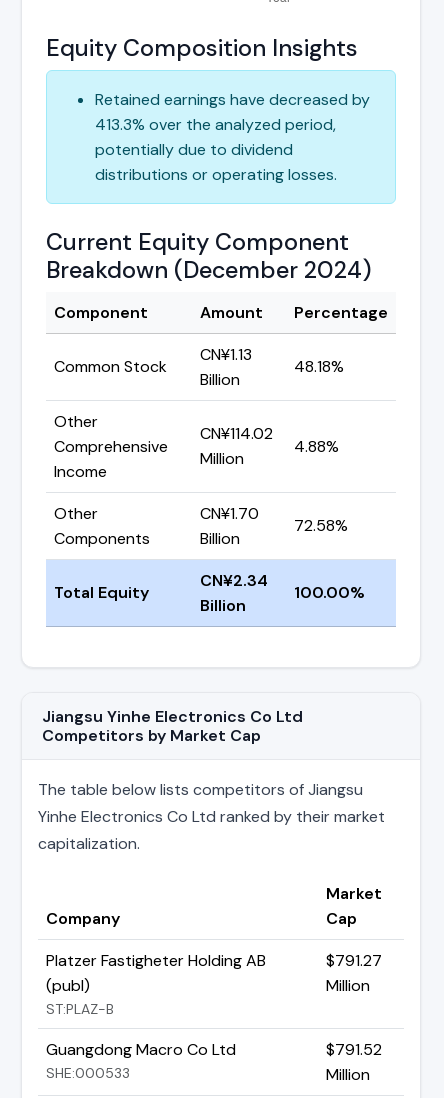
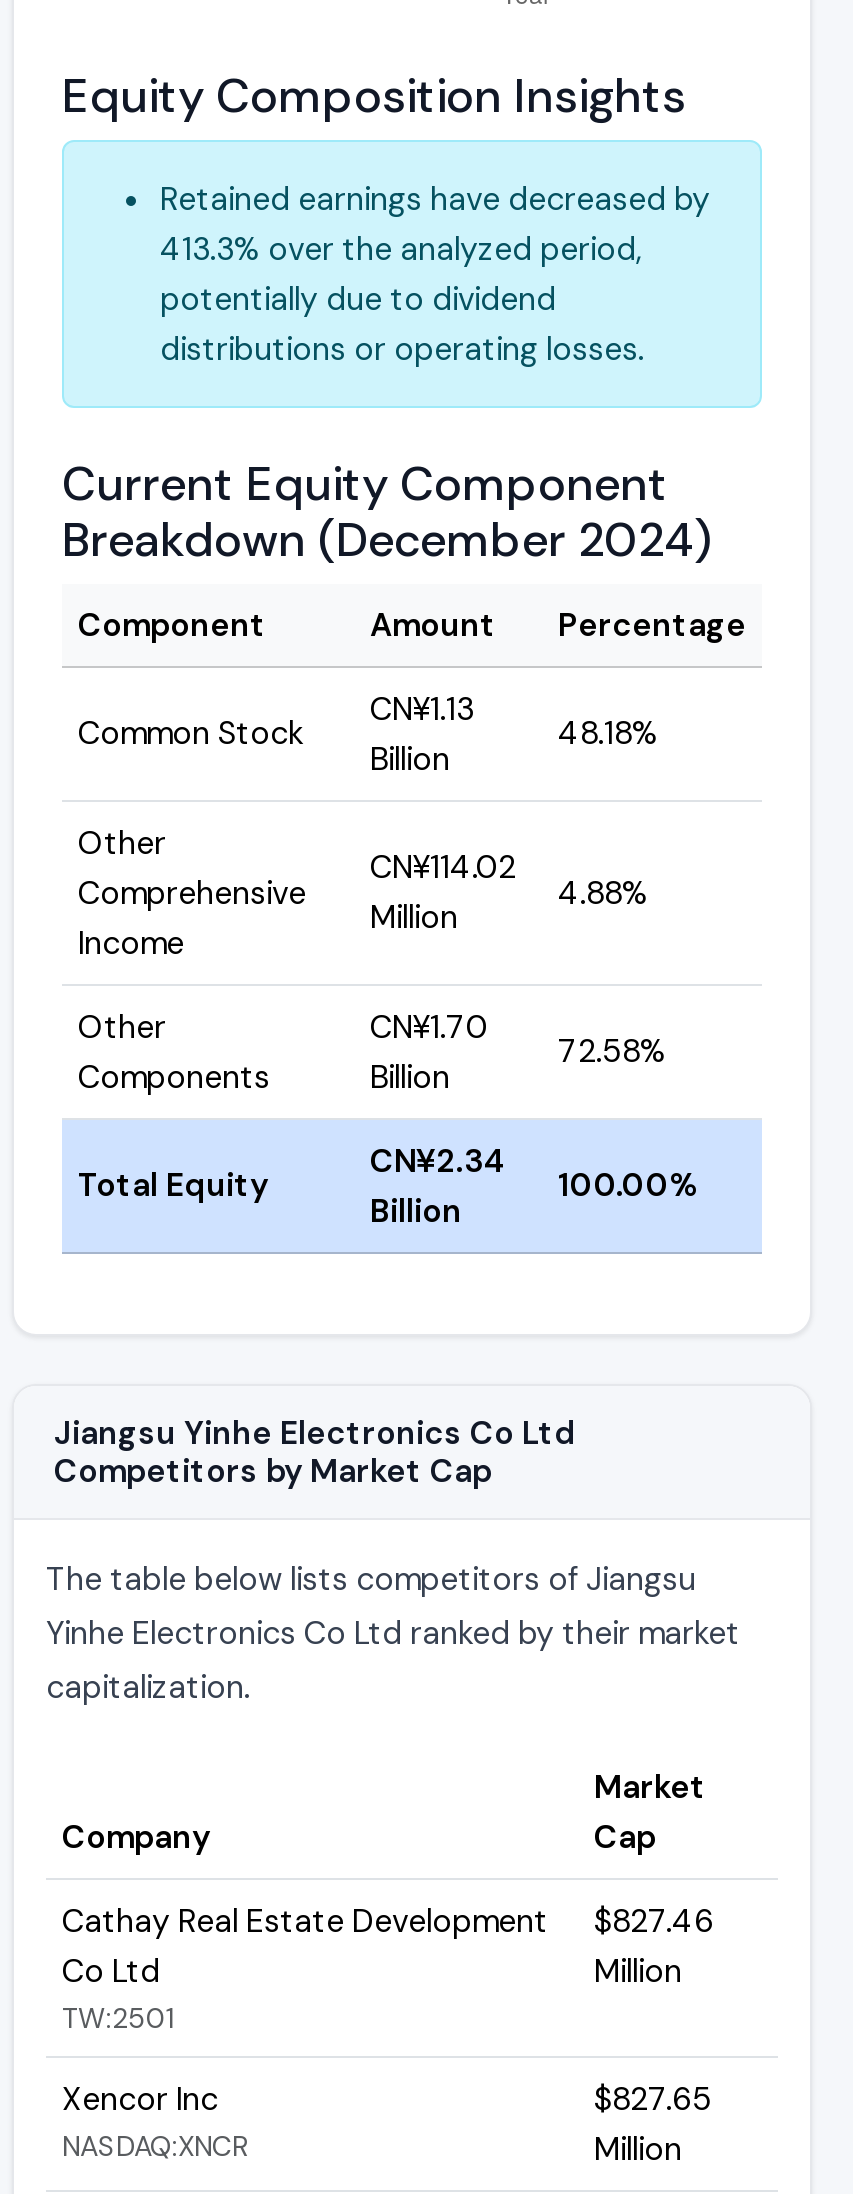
[46,950,266,1018] Platzer Fastigheter Holding AB | (publ) | ST:PLAZ-B -> [62,1900,548,2036] Cathay Real Estate Development | Co Ltd | TW:2501
[326,950,382,971] $791.27 -> [594,1900,714,1942] $827.46
[46,1039,236,1082] Guangdong Macro Co Ltd | SHE:000533 -> [62,2078,248,2164] Xencor Inc | NASDAQ:XNCR
[326,1039,382,1060] $791.52 -> [594,2078,712,2120] $827.65

